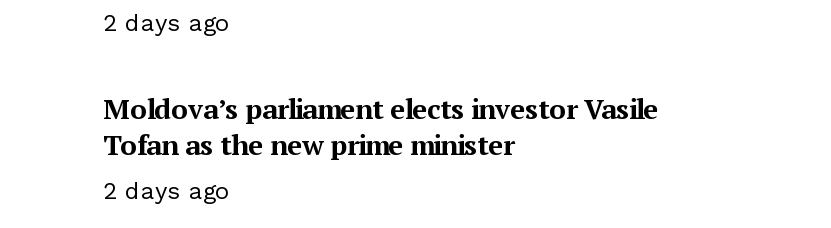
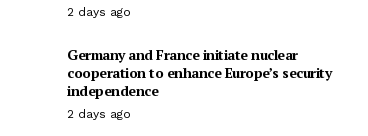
[103,89,658,163] Moldova’s parliament elects investor Vasile | Tofan as the new prime minister -> [67,45,331,100] Germany and France initiate nuclear | cooperation to enhance Europe’s security | independence

